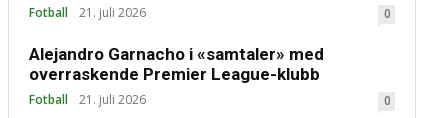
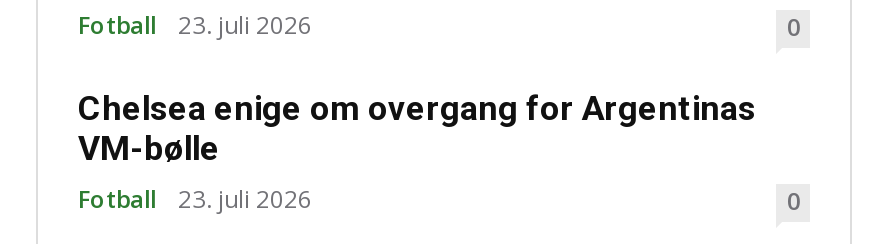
[29,4,146,21] Fotball 21. juli 2026 -> [78,8,312,42] Fotball 23. juli 2026
[29,44,324,84] Alejandro Garnacho i «samtaler» med | overraskende Premier League-klubb -> [78,88,756,168] Chelsea enige om overgang for Argentinas | VM-bølle
[29,91,146,108] Fotball 21. juli 2026 -> [78,182,312,216] Fotball 23. juli 2026

